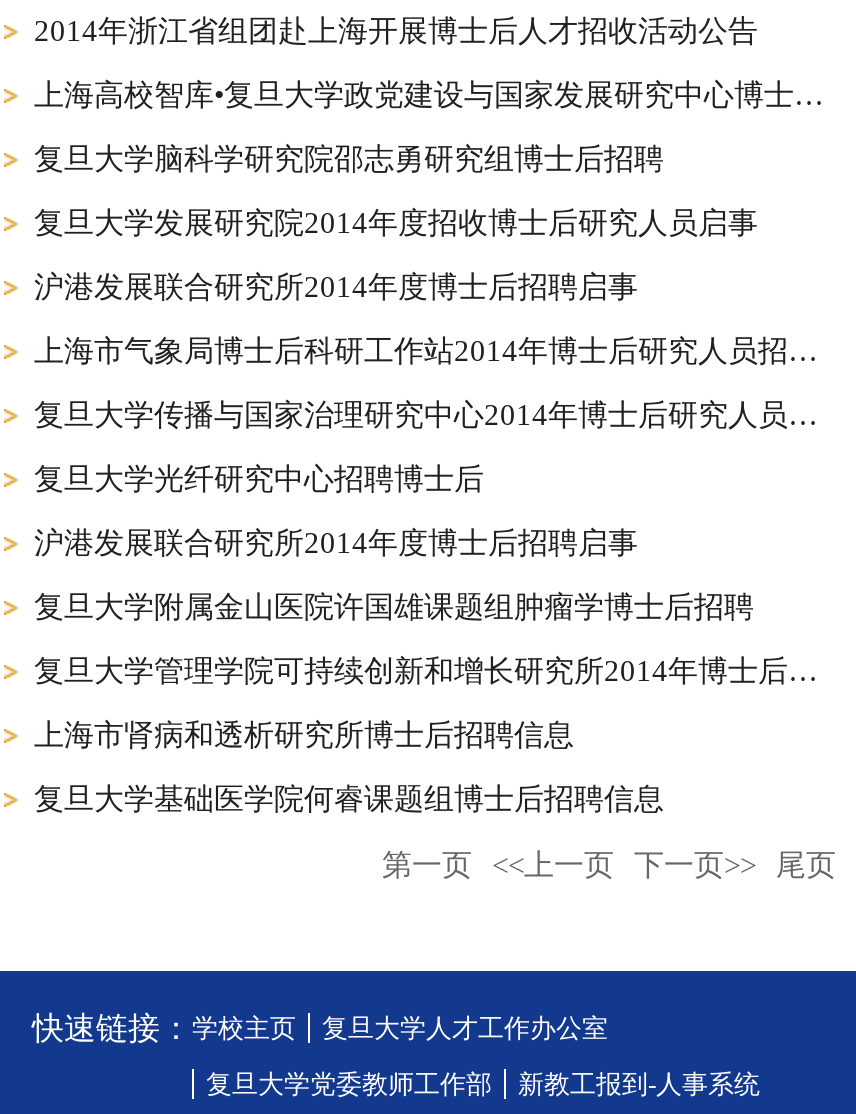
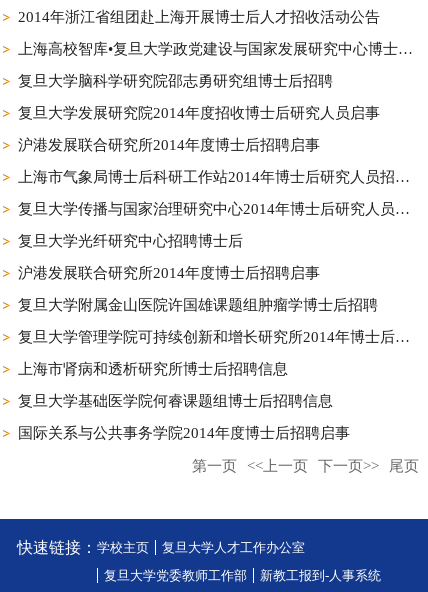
none -> [18,425,350,441] 国际关系与公共事务学院2014年度博士后招聘启事

